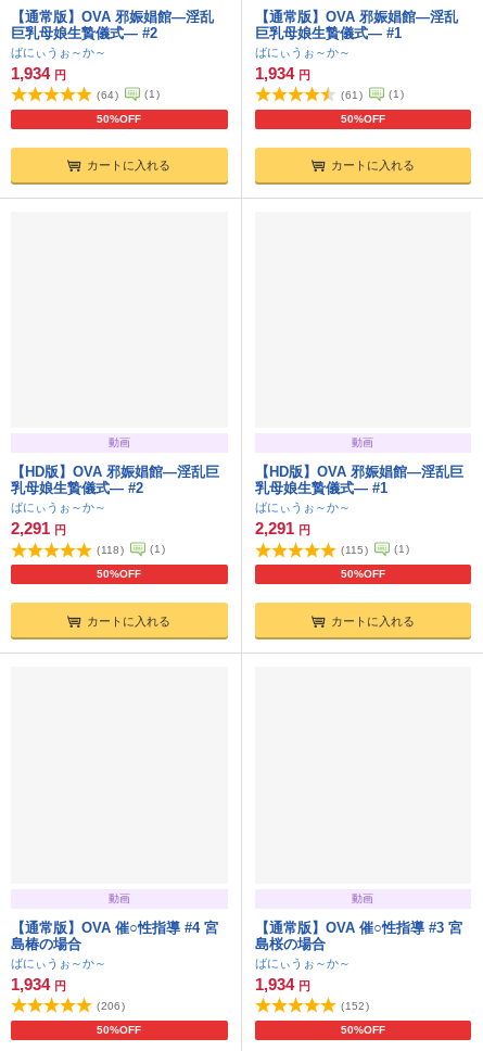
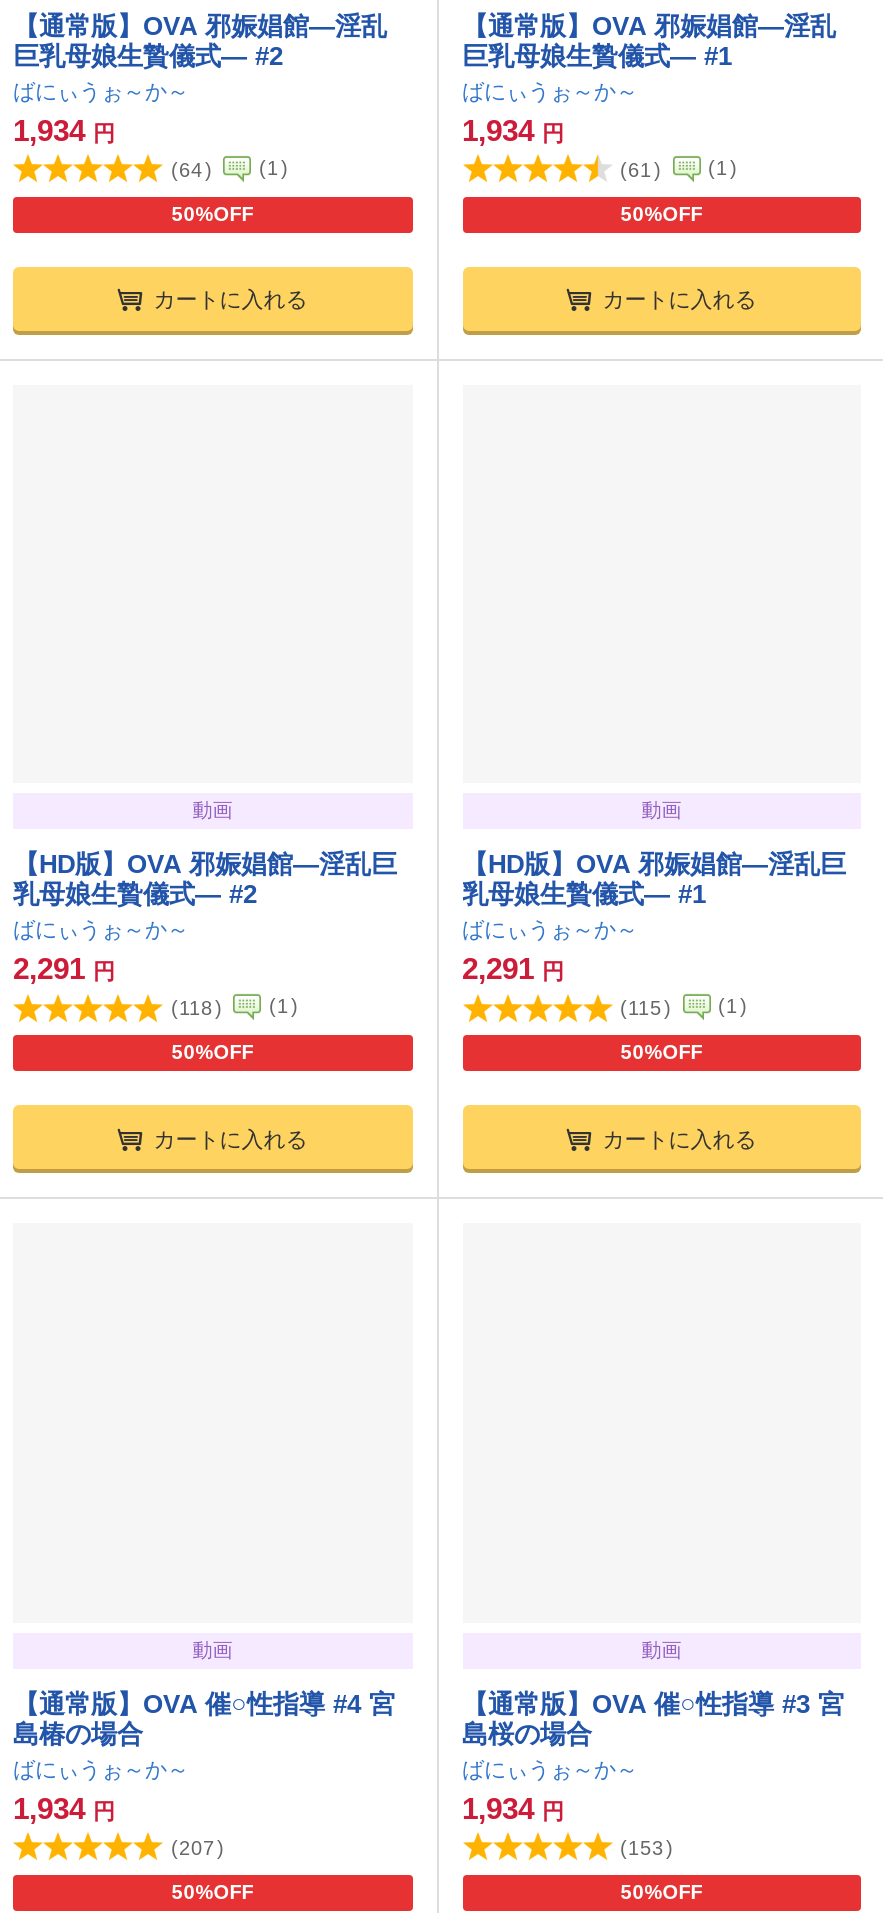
[97,1000,125,1012] (206) -> [171,1837,223,1859] (207)
[340,1000,368,1012] (152) -> [620,1837,672,1859] (153)

